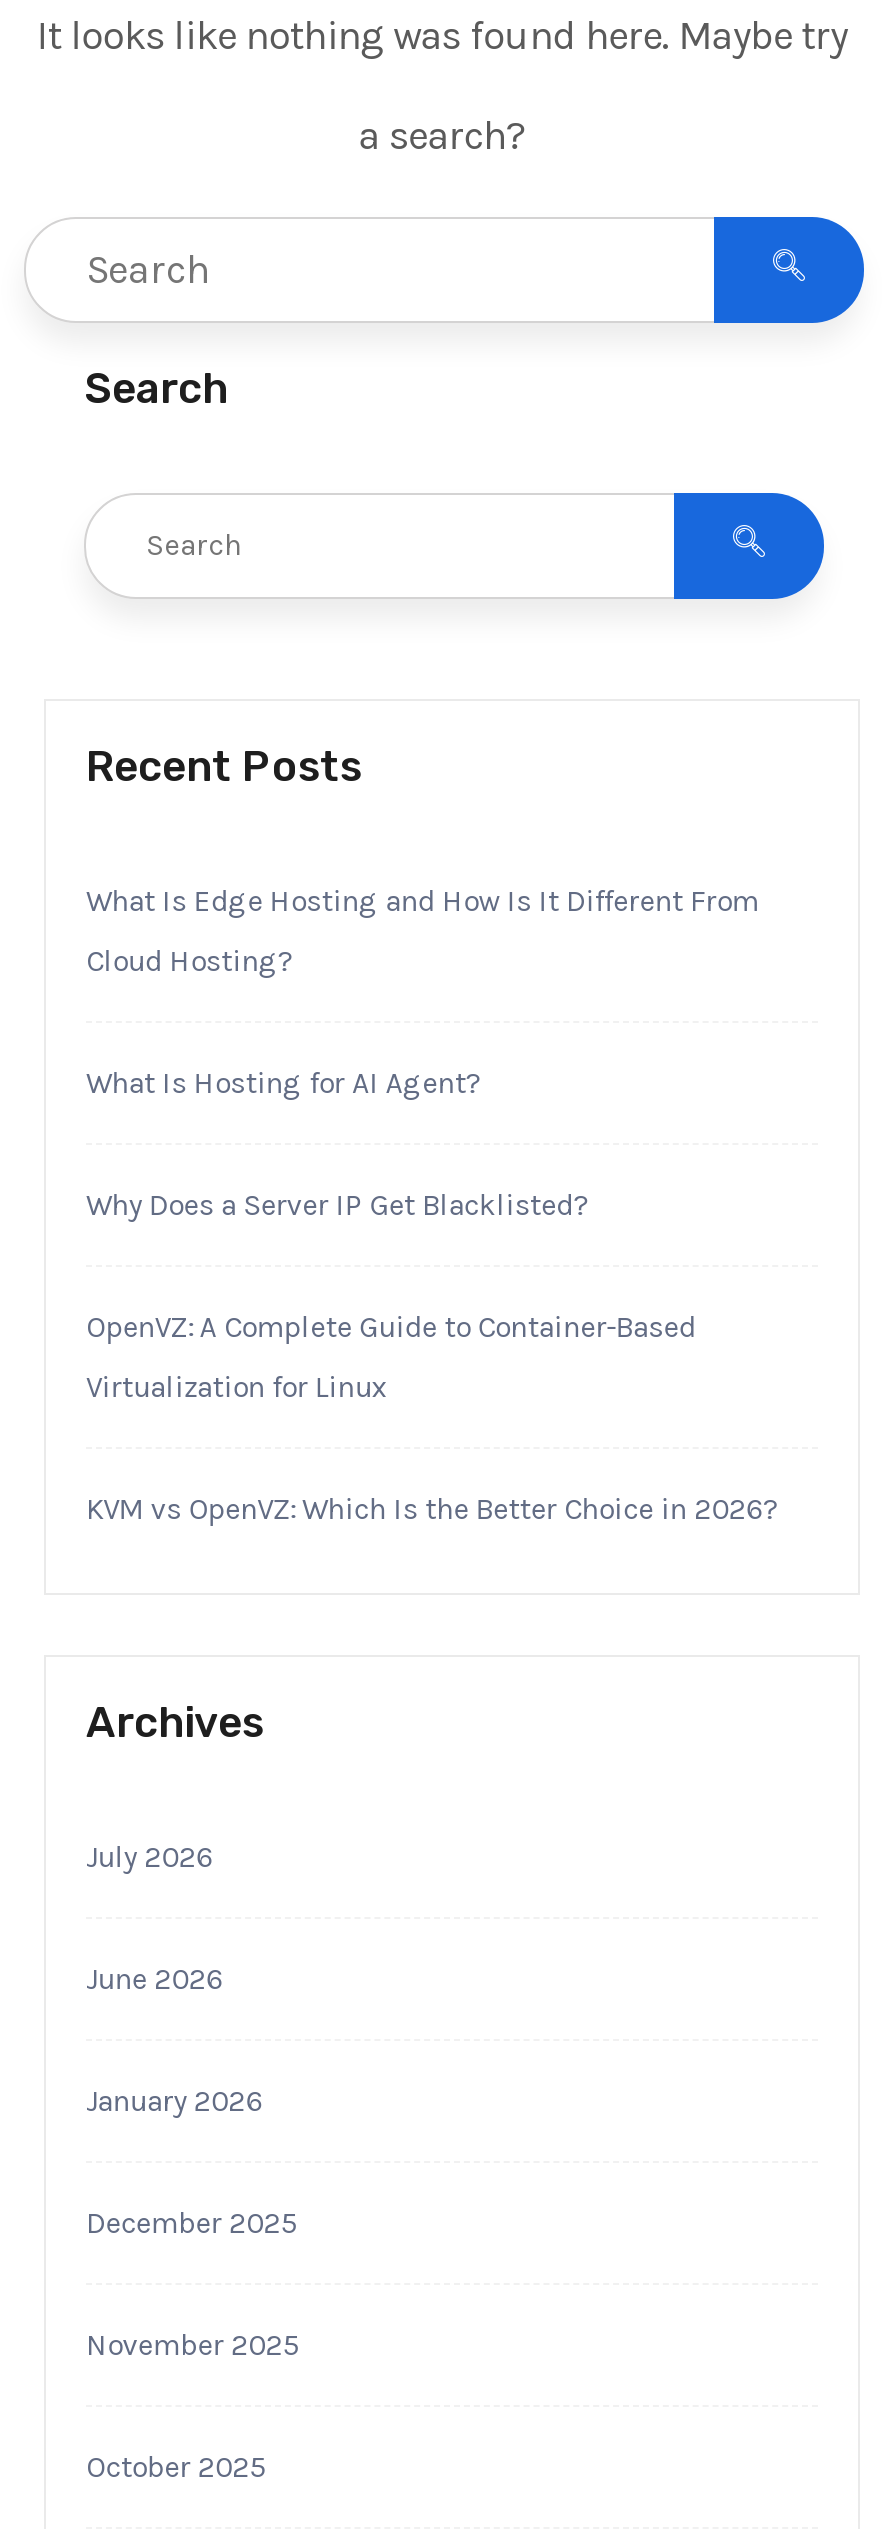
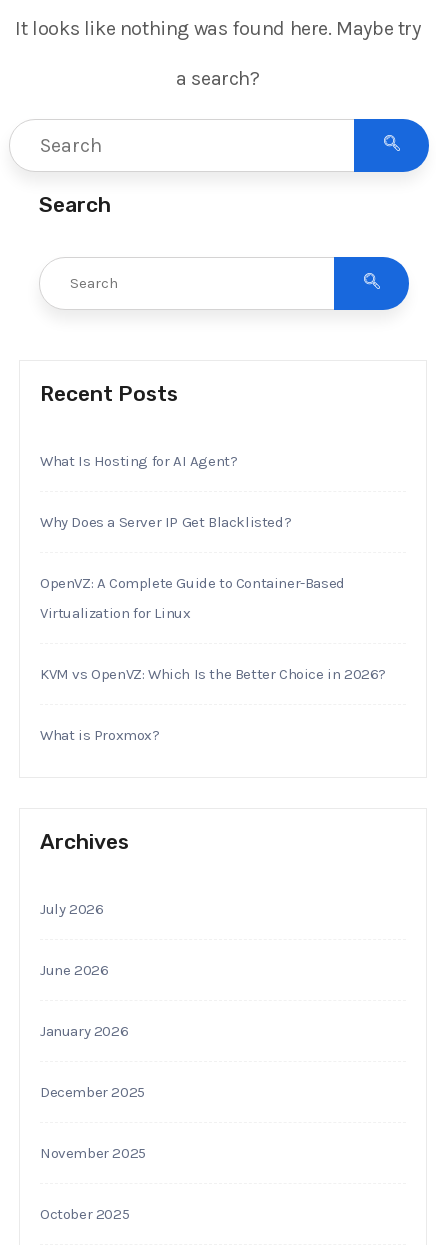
[86,882,759,978] What Is Edge Hosting and How Is It Different From | Cloud Hosting? -> none
moved [86,1064,778,1526] -> [40,451,386,682]: What Is Hosting for AI Agent? | Why Does a Server IP Get Blacklisted? | OpenVZ: A Complete Guide to Container-Based | Virtualization for Linux | KVM vs OpenVZ: Which Is the Better Choice in 2026?
none -> [40,725,160,743] What is Proxmox?

